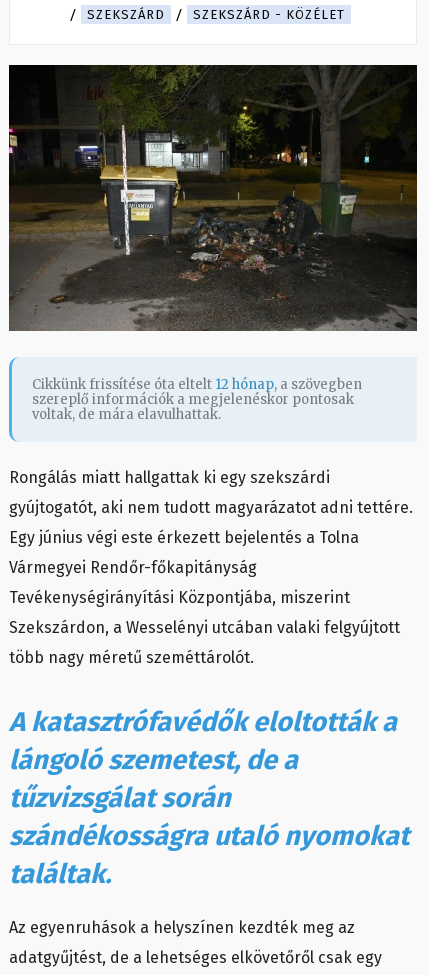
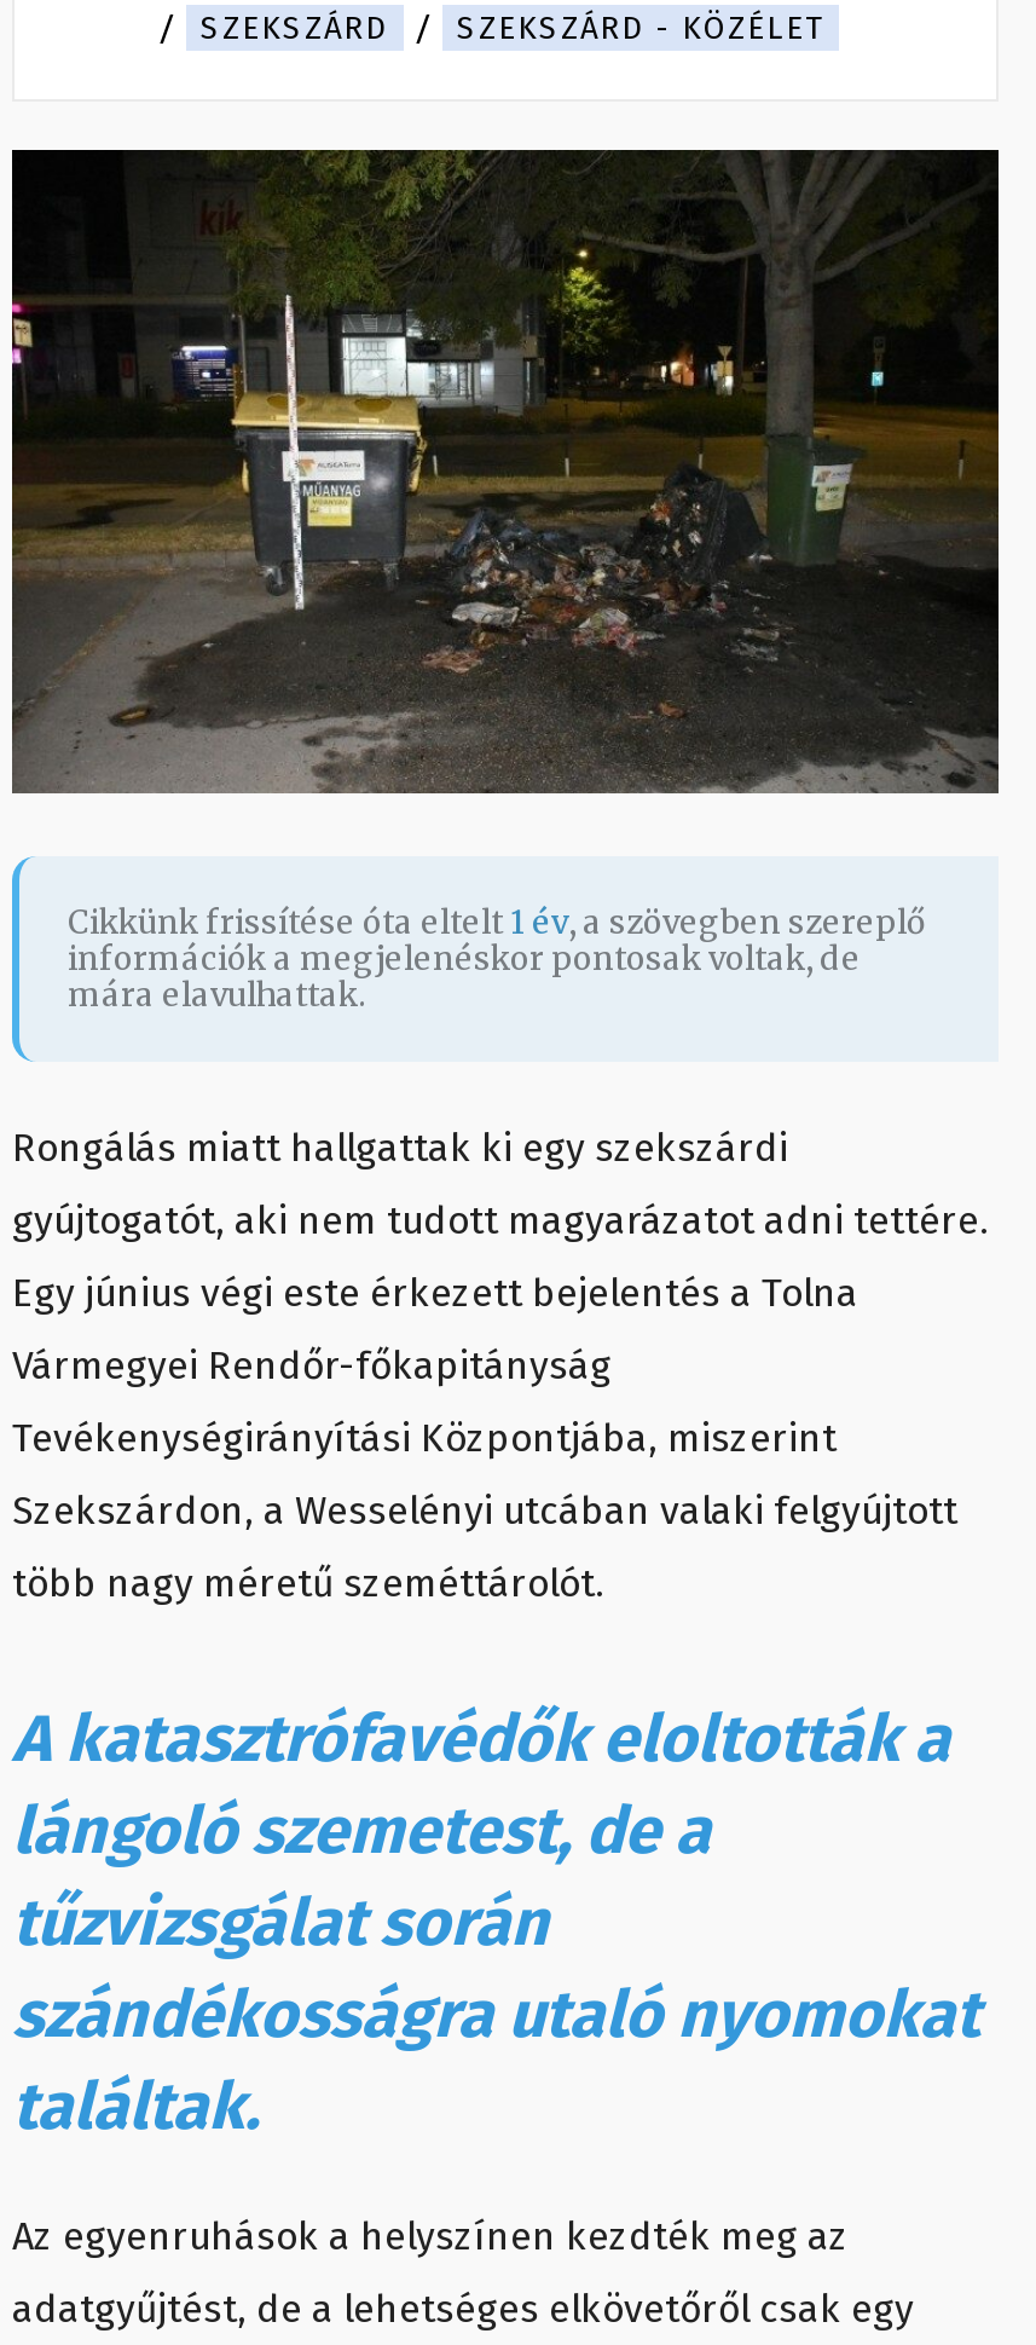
[32,376,362,423] Cikkünk frissítése óta eltelt 12 hónap, a szövegben | szereplő információk a megjelenéskor pontosak | voltak, de mára elavulhattak. -> [68,902,926,1016] Cikkünk frissítése óta eltelt 1 év, a szövegben szereplő | információk a megjelenéskor pontosak voltak, de | mára elavulhattak.

